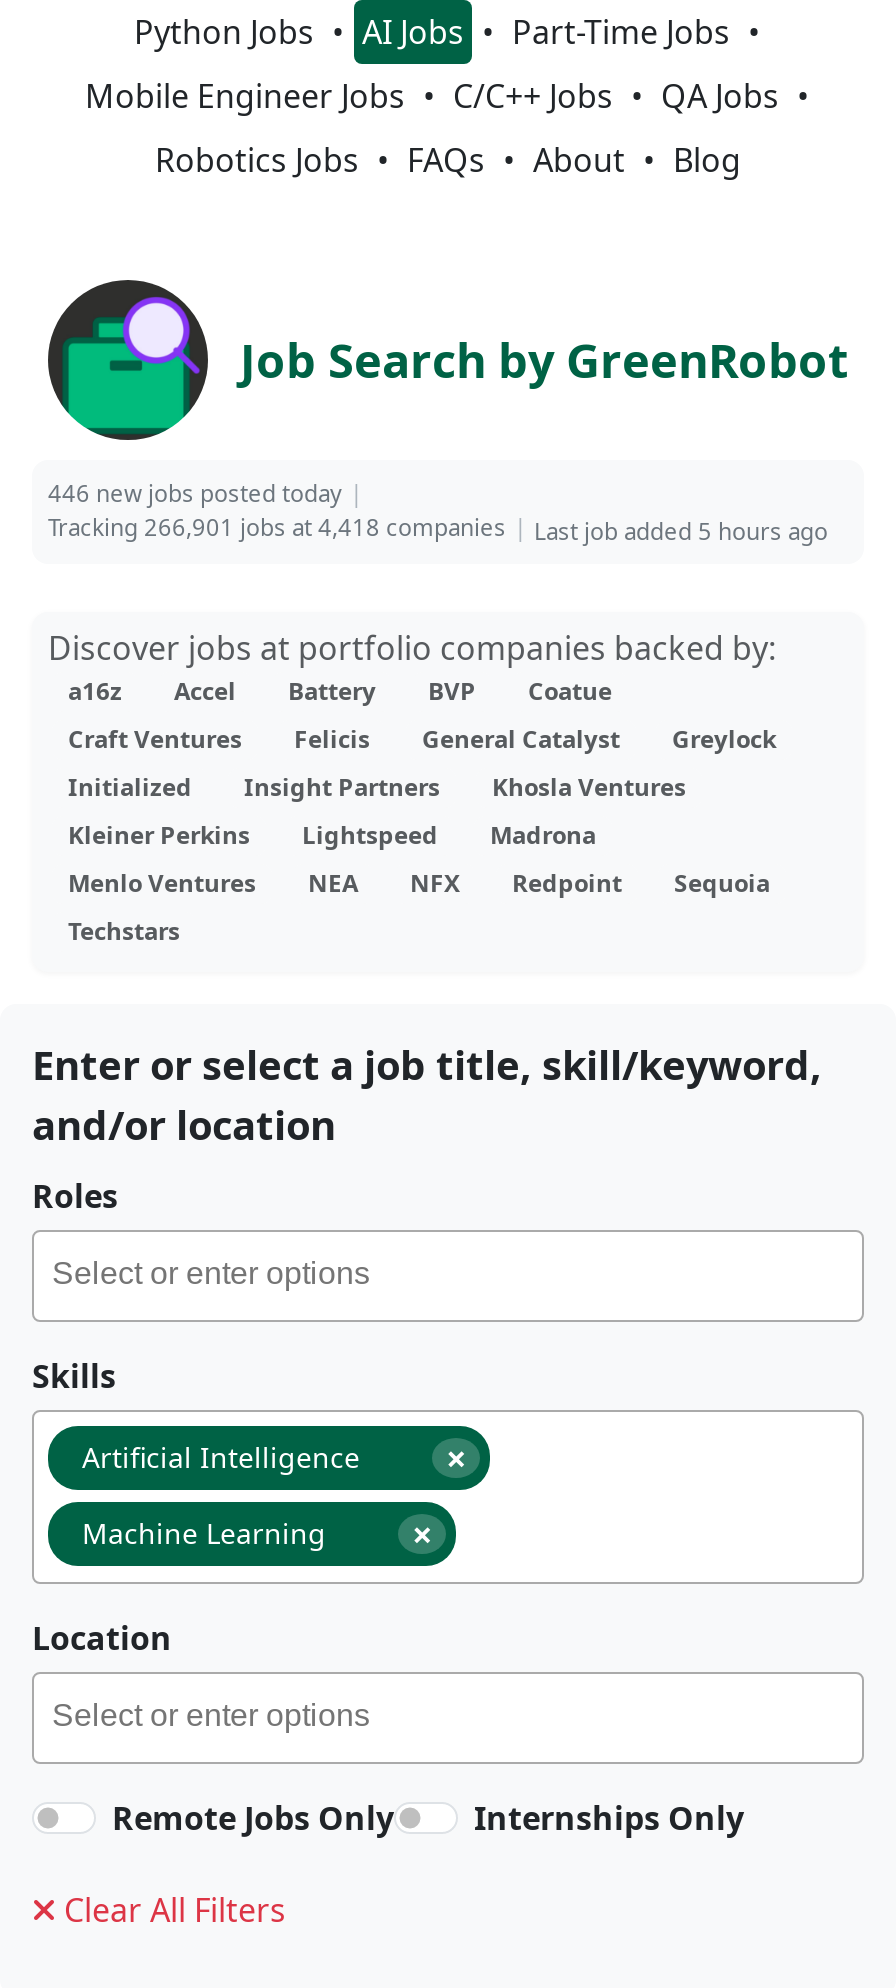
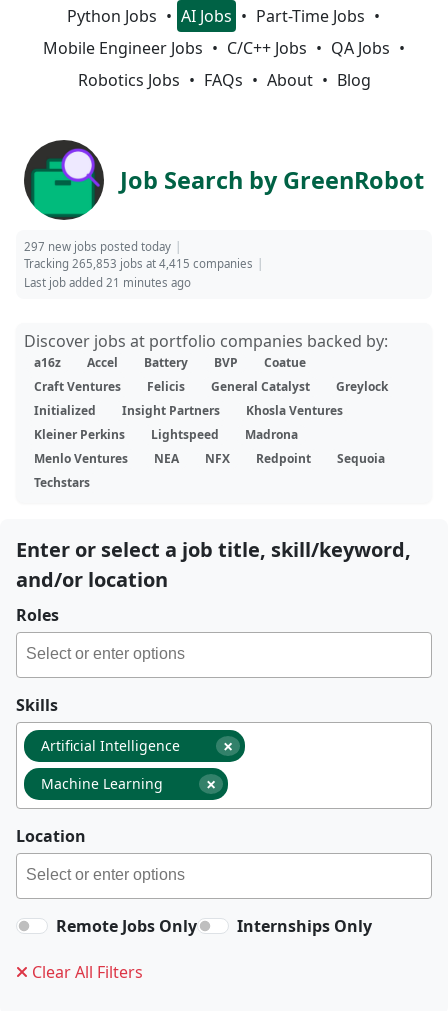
[48,478,342,508] 446 new jobs posted today -> [24,239,171,254] 297 new jobs posted today
[48,512,506,542] Tracking 266,901 jobs at 4,418 companies -> [24,256,253,271] Tracking 265,853 jobs at 4,415 companies
[534,516,828,546] Last job added 5 hours ago -> [24,275,191,290] Last job added 21 minutes ago

